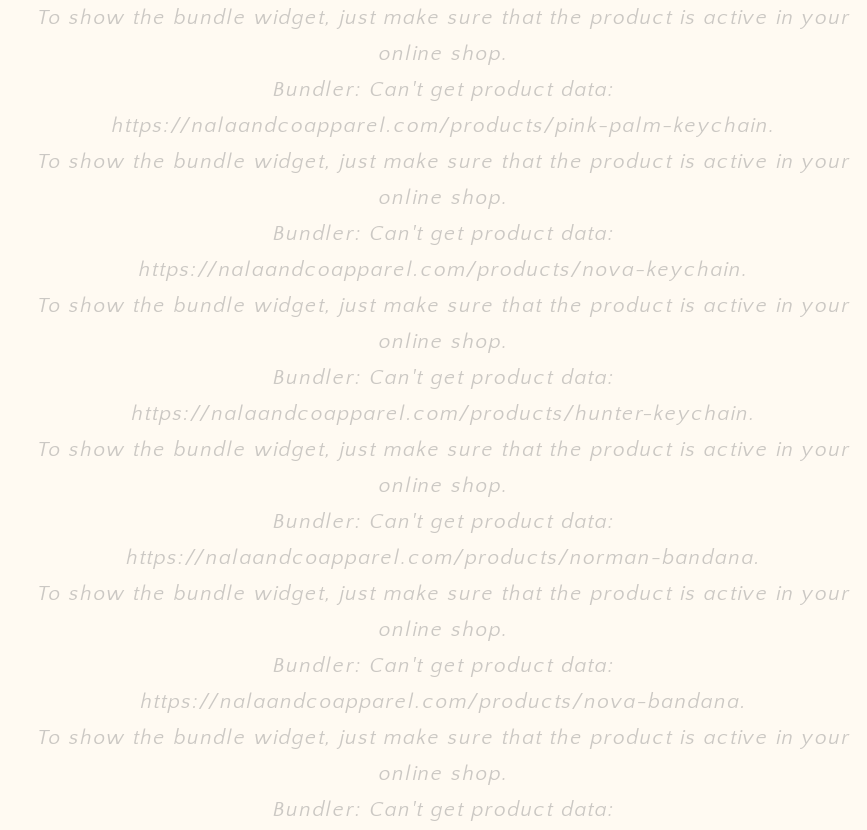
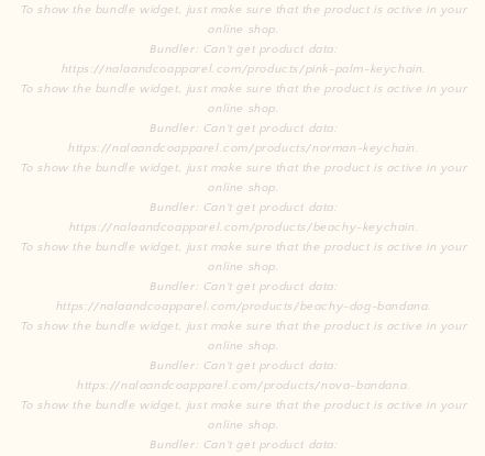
[139,259,749,283] https://nalaandcoapparel.com/products/nova-keychain. -> [69,142,420,155] https://nalaandcoapparel.com/products/norman-keychain.
[132,403,756,427] https://nalaandcoapparel.com/products/hunter-keychain. -> [69,221,419,234] https://nalaandcoapparel.com/products/beachy-keychain.
[126,547,762,571] https://nalaandcoapparel.com/products/norman-bandana. -> [56,300,432,313] https://nalaandcoapparel.com/products/beachy-dog-bandana.

